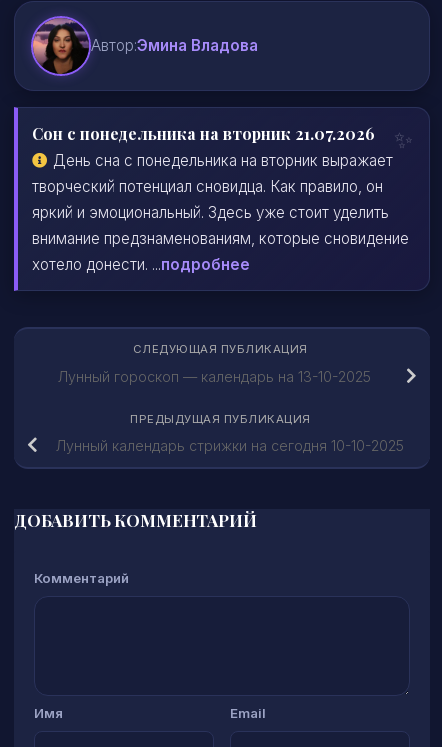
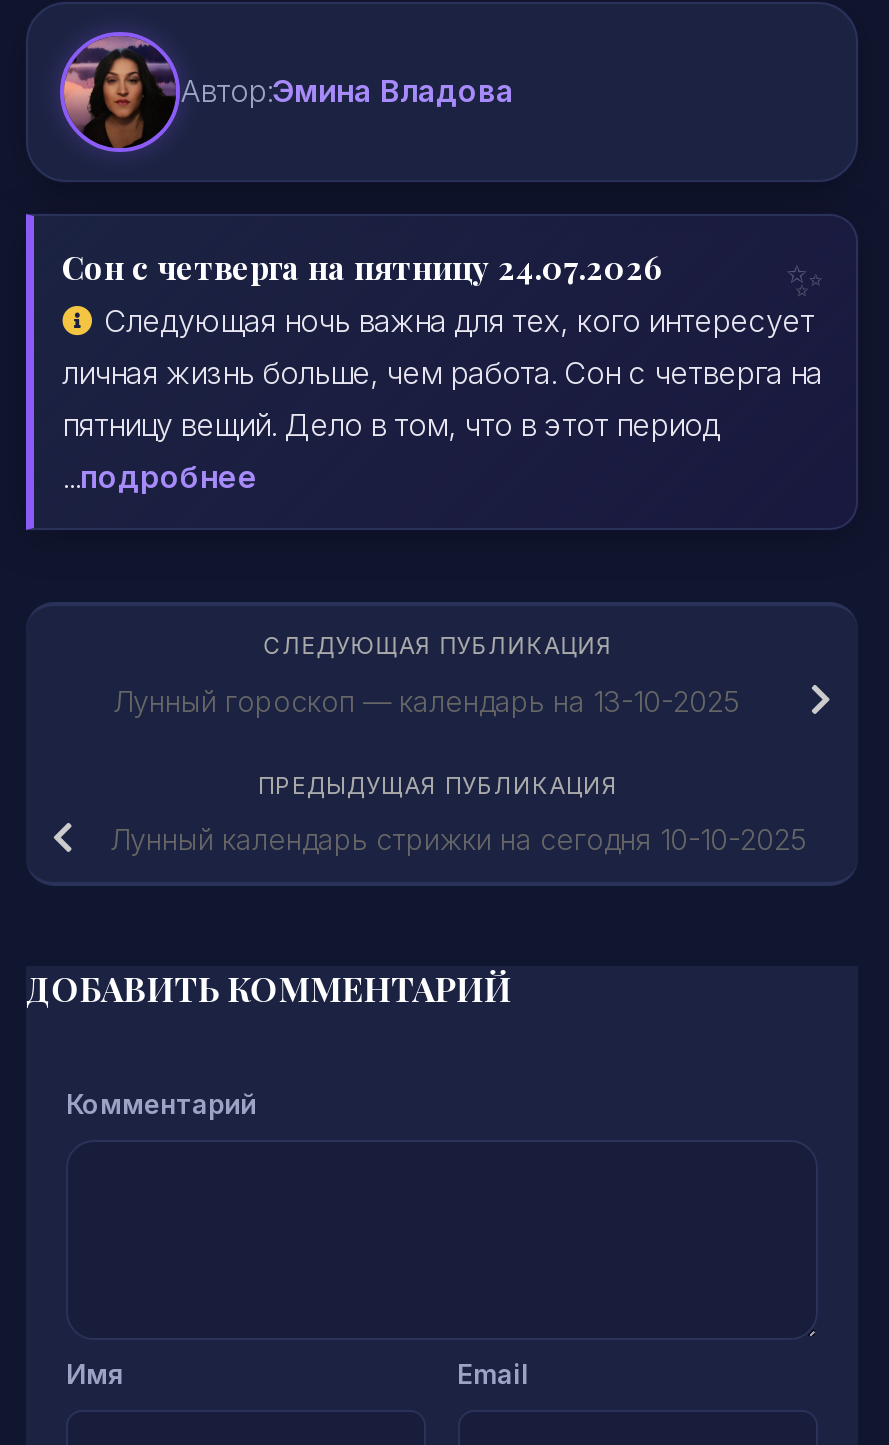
[32,123,409,274] Сон с понедельника на вторник 21.07.2026 | День сна с понедельника на вторник выражает | творческий потенциал сновидца. Как правило, он | яркий и эмоциональный. Здесь уже стоит уделить | внимание предзнаменованиям, которые сновидение | хотело донести. ...подробнее -> [62,245,822,495] Сон с четверга на пятницу 24.07.2026 | Следующая ночь важна для тех, кого интересует | личная жизнь больше, чем работа. Сон с четверга на | пятницу вещий. Дело в том, что в этот период | ...подробнее

